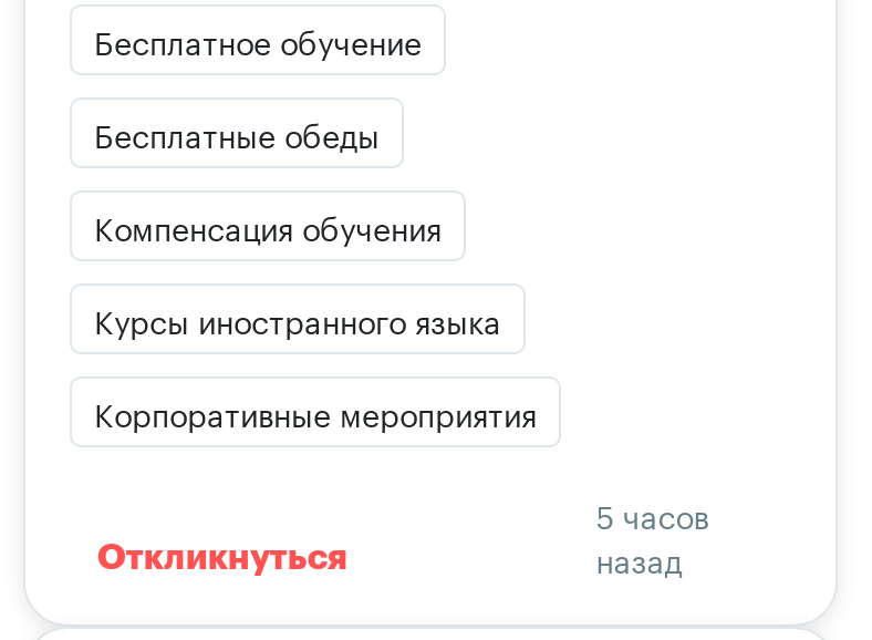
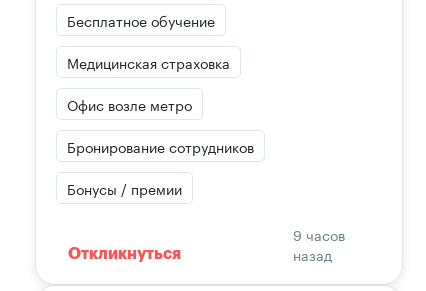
[94,109,380,157] Бесплатные обеды -> [67,51,230,73] Медицинская страховка
[94,202,442,250] Компенсация обучения -> [67,93,192,115] Офис возле метро
[94,295,501,343] Курсы иностранного языка -> [67,135,254,157] Бронирование сотрудников
[94,388,537,436] Корпоративные мероприятия -> [67,177,182,199] Бонусы / премии
[596,489,709,538] 5 часов -> [293,223,345,245] 9 часов

